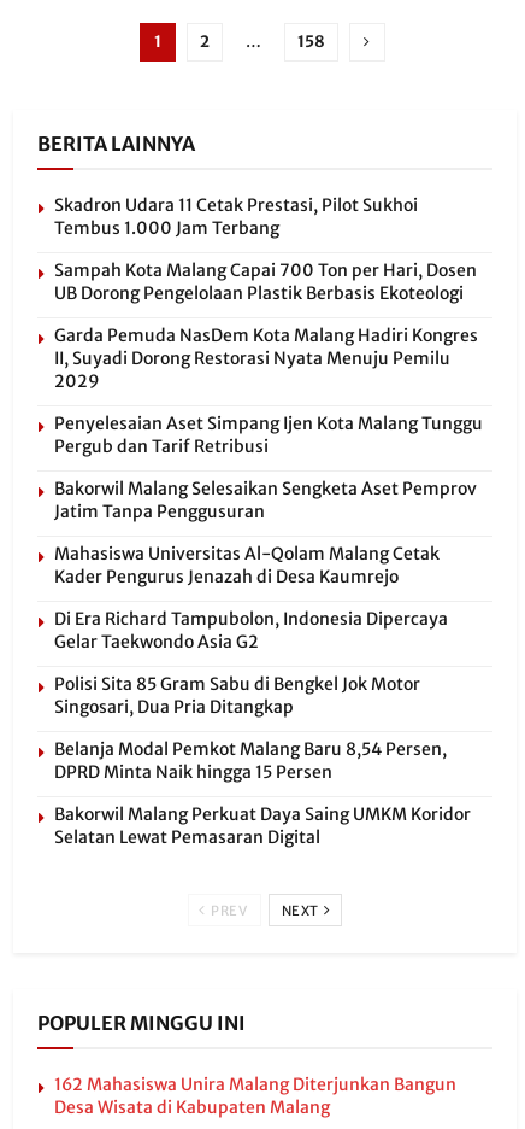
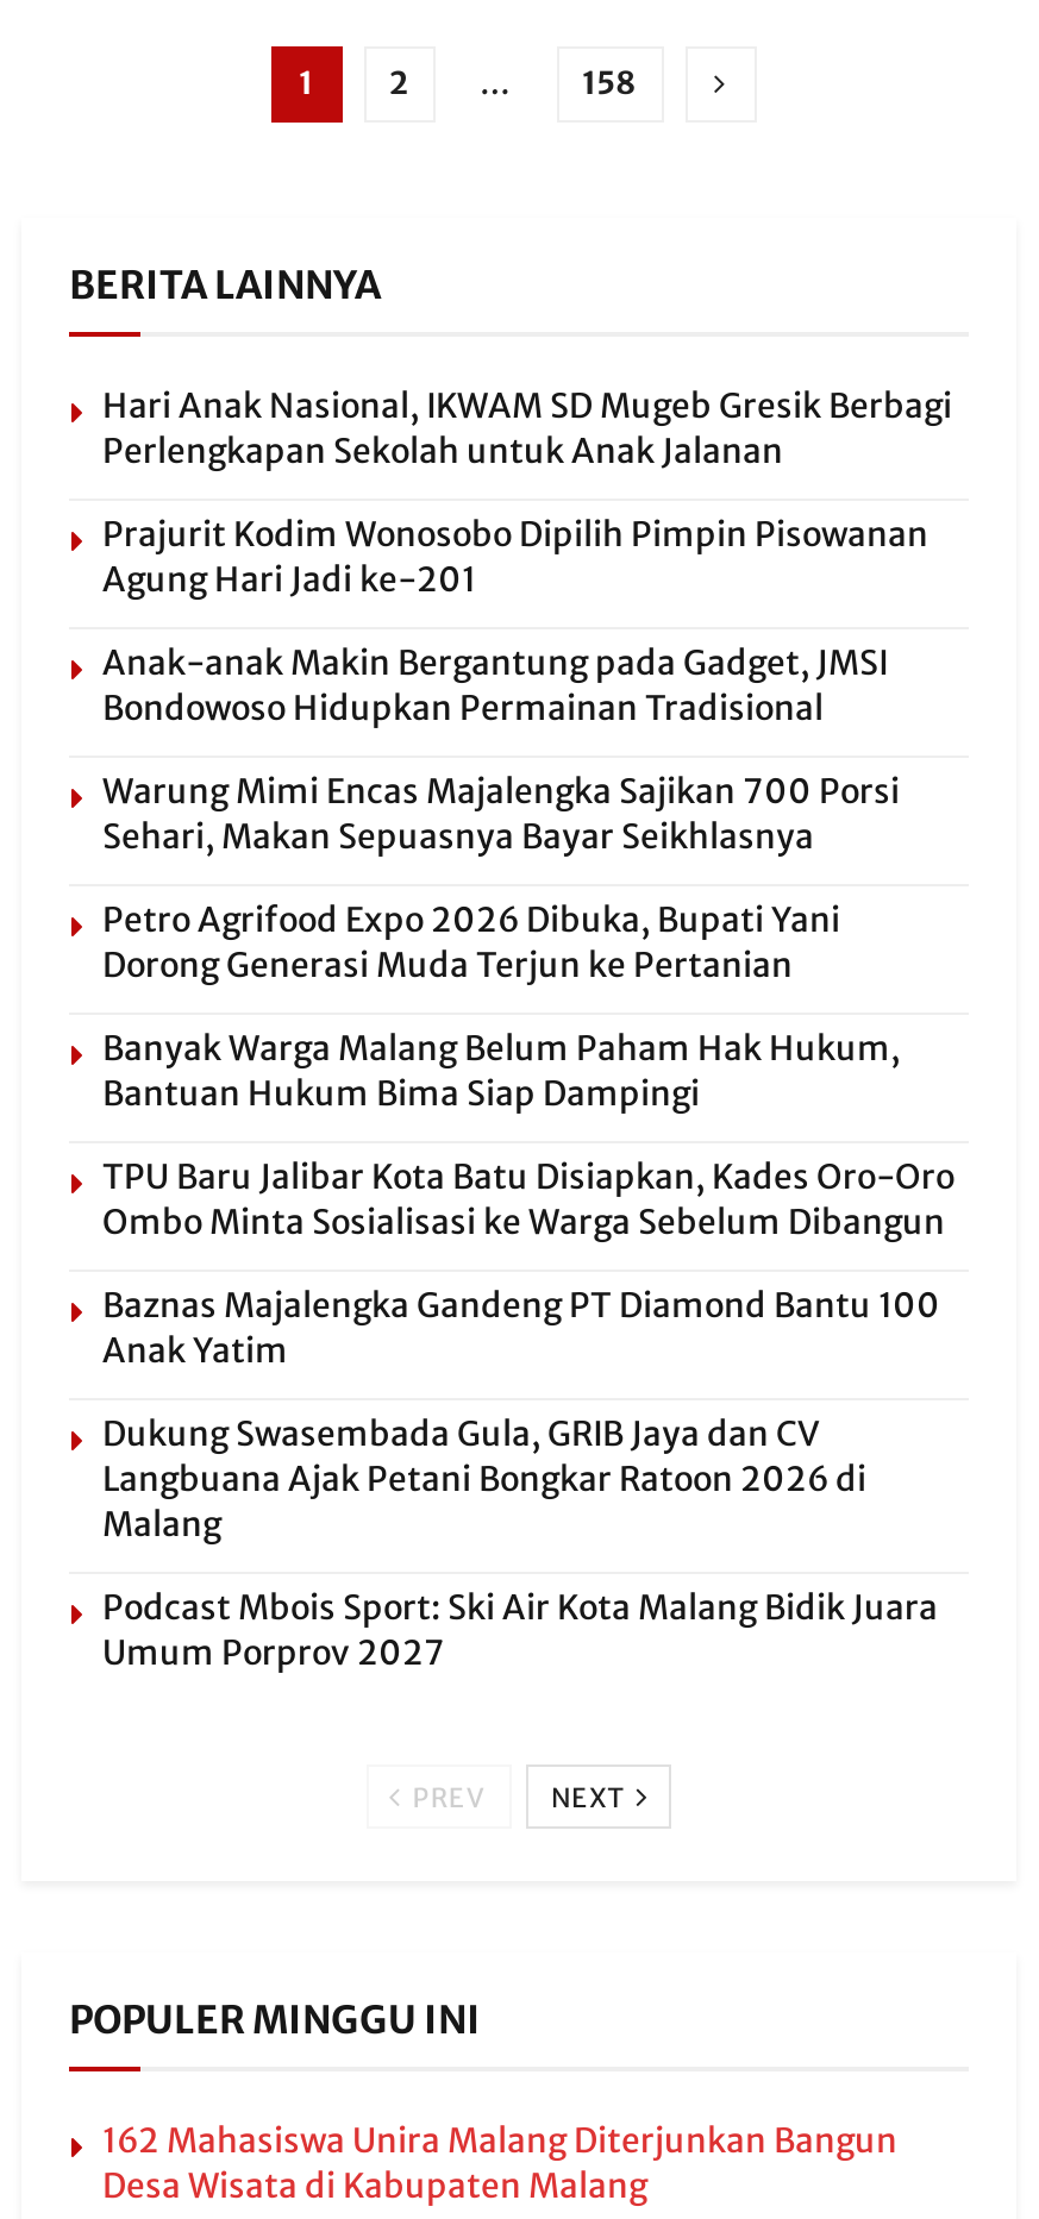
[54,194,418,239] Skadron Udara 11 Cetak Prestasi, Pilot Sukhoi | Tembus 1.000 Jam Terbang -> [102,384,952,472] Hari Anak Nasional, IKWAM SD Mugeb Gresik Berbagi | Perlengkapan Sekolah untuk Anak Jalanan
[54,259,477,304] Sampah Kota Malang Capai 700 Ton per Hari, Dosen | UB Dorong Pengelolaan Plastik Berbasis Ekoteologi -> [102,513,928,601] Prajurit Kodim Wonosobo Dipilih Pimpin Pisowanan | Agung Hari Jadi ke-201
[54,324,478,392] Garda Pemuda NasDem Kota Malang Hadiri Kongres | II, Suyadi Dorong Restorasi Nyata Menuju Pemilu | 2029 -> [102,641,888,729] Anak-anak Makin Bergantung pada Gadget, JMSI | Bondowoso Hidupkan Permainan Tradisional
[54,413,483,457] Penyelesaian Aset Simpang Ijen Kota Malang Tunggu | Pergub dan Tarif Retribusi -> [102,770,900,858] Warung Mimi Encas Majalengka Sajikan 700 Porsi | Sehari, Makan Sepuasnya Bayar Seikhlasnya
[54,478,477,522] Bakorwil Malang Selesaikan Sengketa Aset Pemprov | Jatim Tanpa Penggusuran -> [102,898,840,986] Petro Agrifood Expo 2026 Dibuka, Bupati Yani | Dorong Generasi Muda Terjun ke Pertanian
[54,543,440,587] Mahasiswa Universitas Al-Qolam Malang Cetak | Kader Pengurus Jenazah di Desa Kaumrejo -> [102,1027,900,1115] Banyak Warga Malang Belum Paham Hak Hukum, | Bantuan Hukum Bima Siap Dampingi
[54,608,448,653] Di Era Richard Tampubolon, Indonesia Dipercaya | Gelar Taekwondo Asia G2 -> [102,1155,954,1243] TPU Baru Jalibar Kota Batu Disiapkan, Kades Oro-Oro | Ombo Minta Sosialisasi ke Warga Sebelum Dibangun
[54,673,420,718] Polisi Sita 85 Gram Sabu di Bengkel Jok Motor | Singosari, Dua Pria Ditangkap -> [102,1284,940,1372] Baznas Majalengka Gandeng PT Diamond Bantu 100 | Anak Yatim
[54,738,447,783] Belanja Modal Pemkot Malang Baru 8,54 Persen, | DPRD Minta Naik hingga 15 Persen -> [102,1412,866,1546] Dukung Swasembada Gula, GRIB Jaya dan CV | Langbuana Ajak Petani Bongkar Ratoon 2026 di | Malang
[54,803,471,848] Bakorwil Malang Perkuat Daya Saing UMKM Koridor | Selatan Lewat Pemasaran Digital -> [102,1586,938,1674] Podcast Mbois Sport: Ski Air Kota Malang Bidik Juara | Umum Porprov 2027

